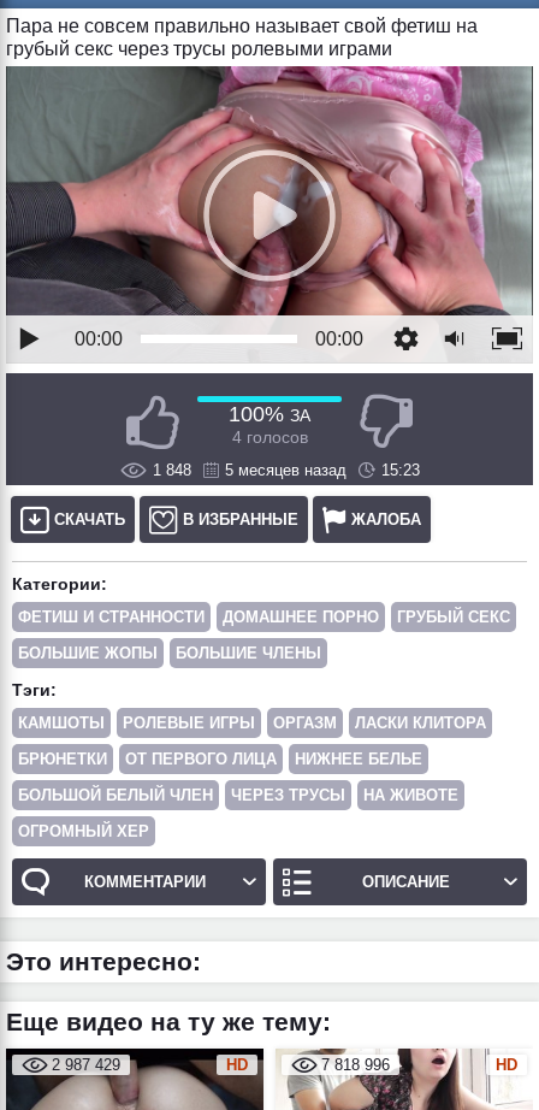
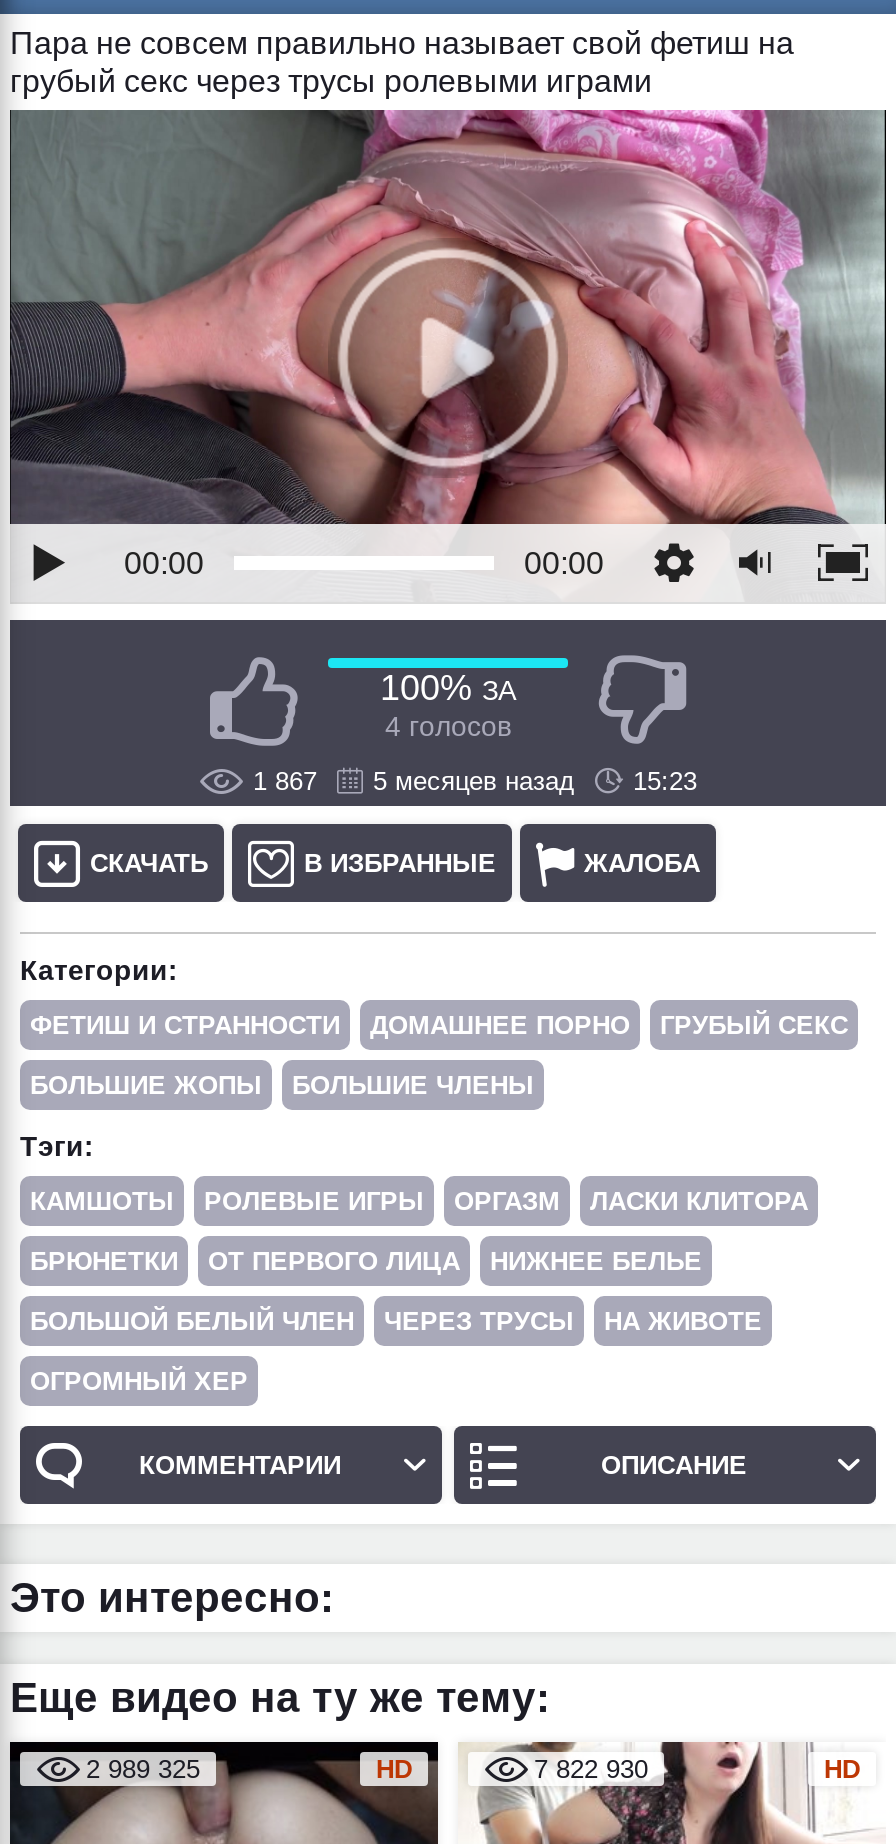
[152,461,419,479] 1 848 5 месяцев назад 15:23 -> [253,765,697,795] 1 867 5 месяцев назад 15:23
[52,1055,120,1073] 2 987 429 -> [86,1753,200,1783] 2 989 325
[321,1055,390,1073] 7 818 996 -> [534,1753,648,1783] 7 822 930

